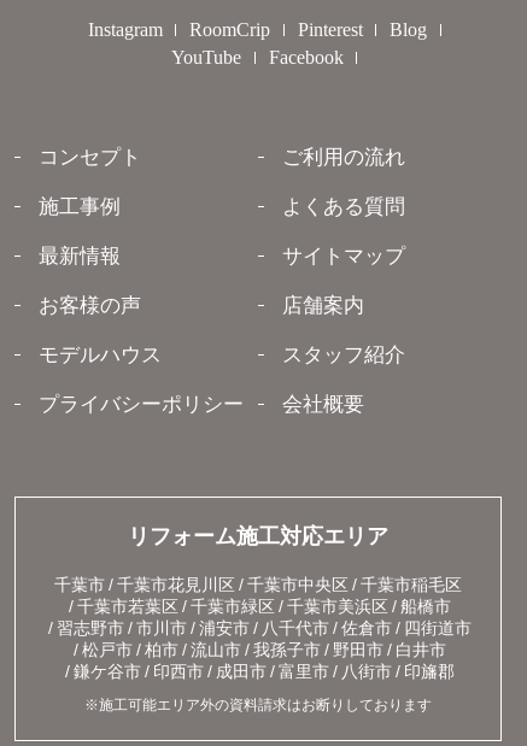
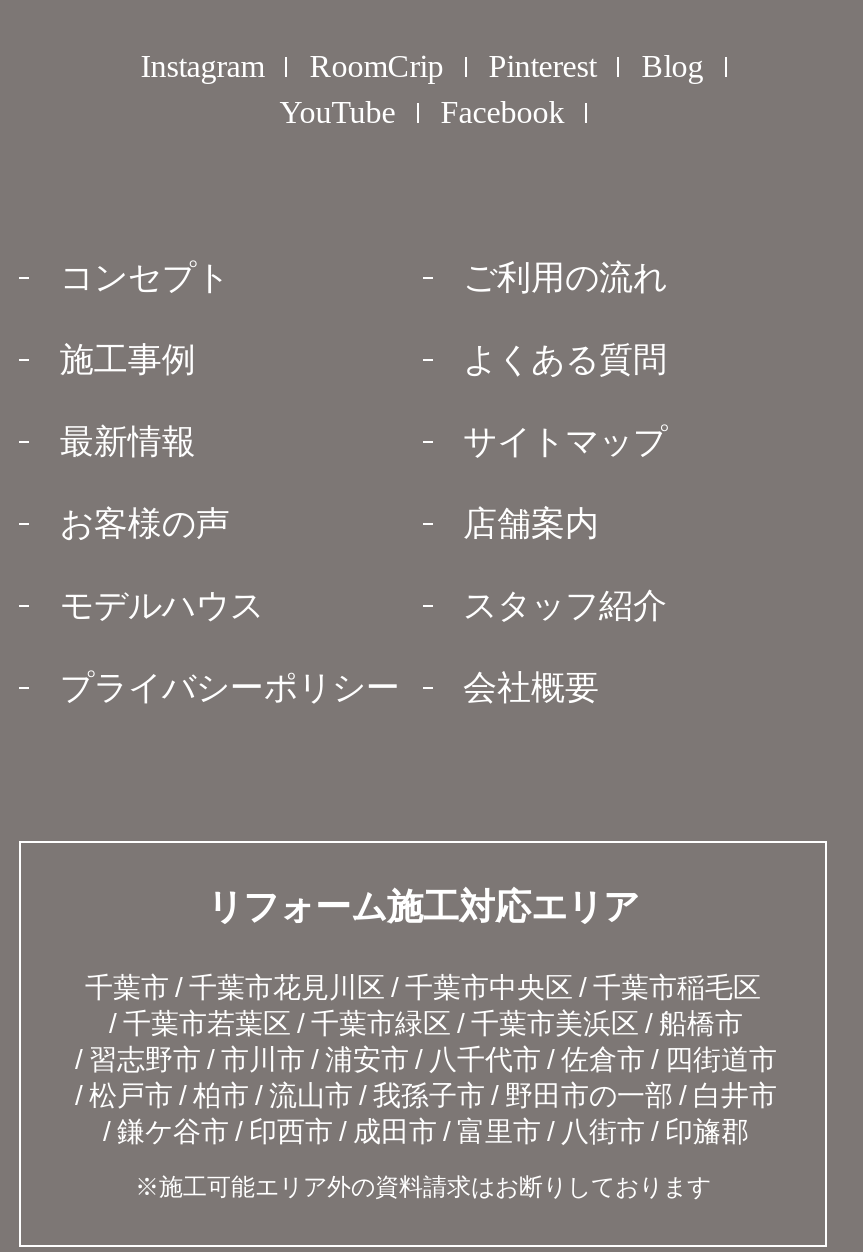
[333,640,383,659] 野田市 -> [505,1079,673,1111] 野田市の一部

